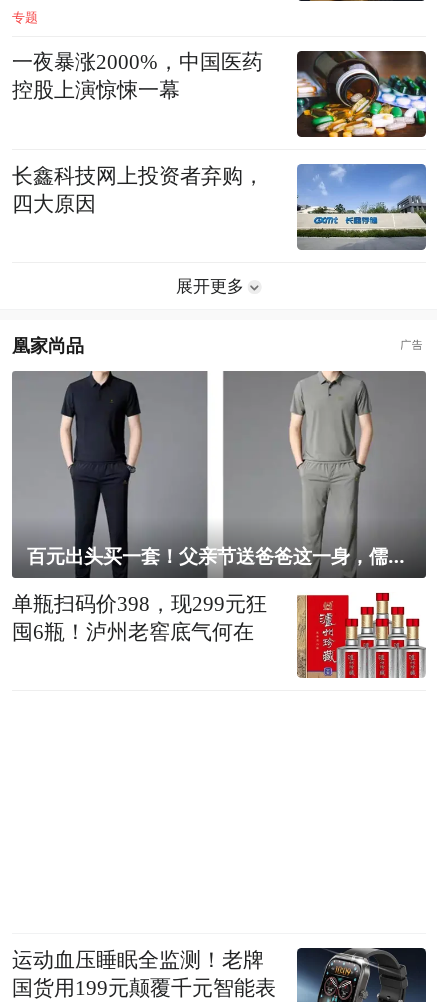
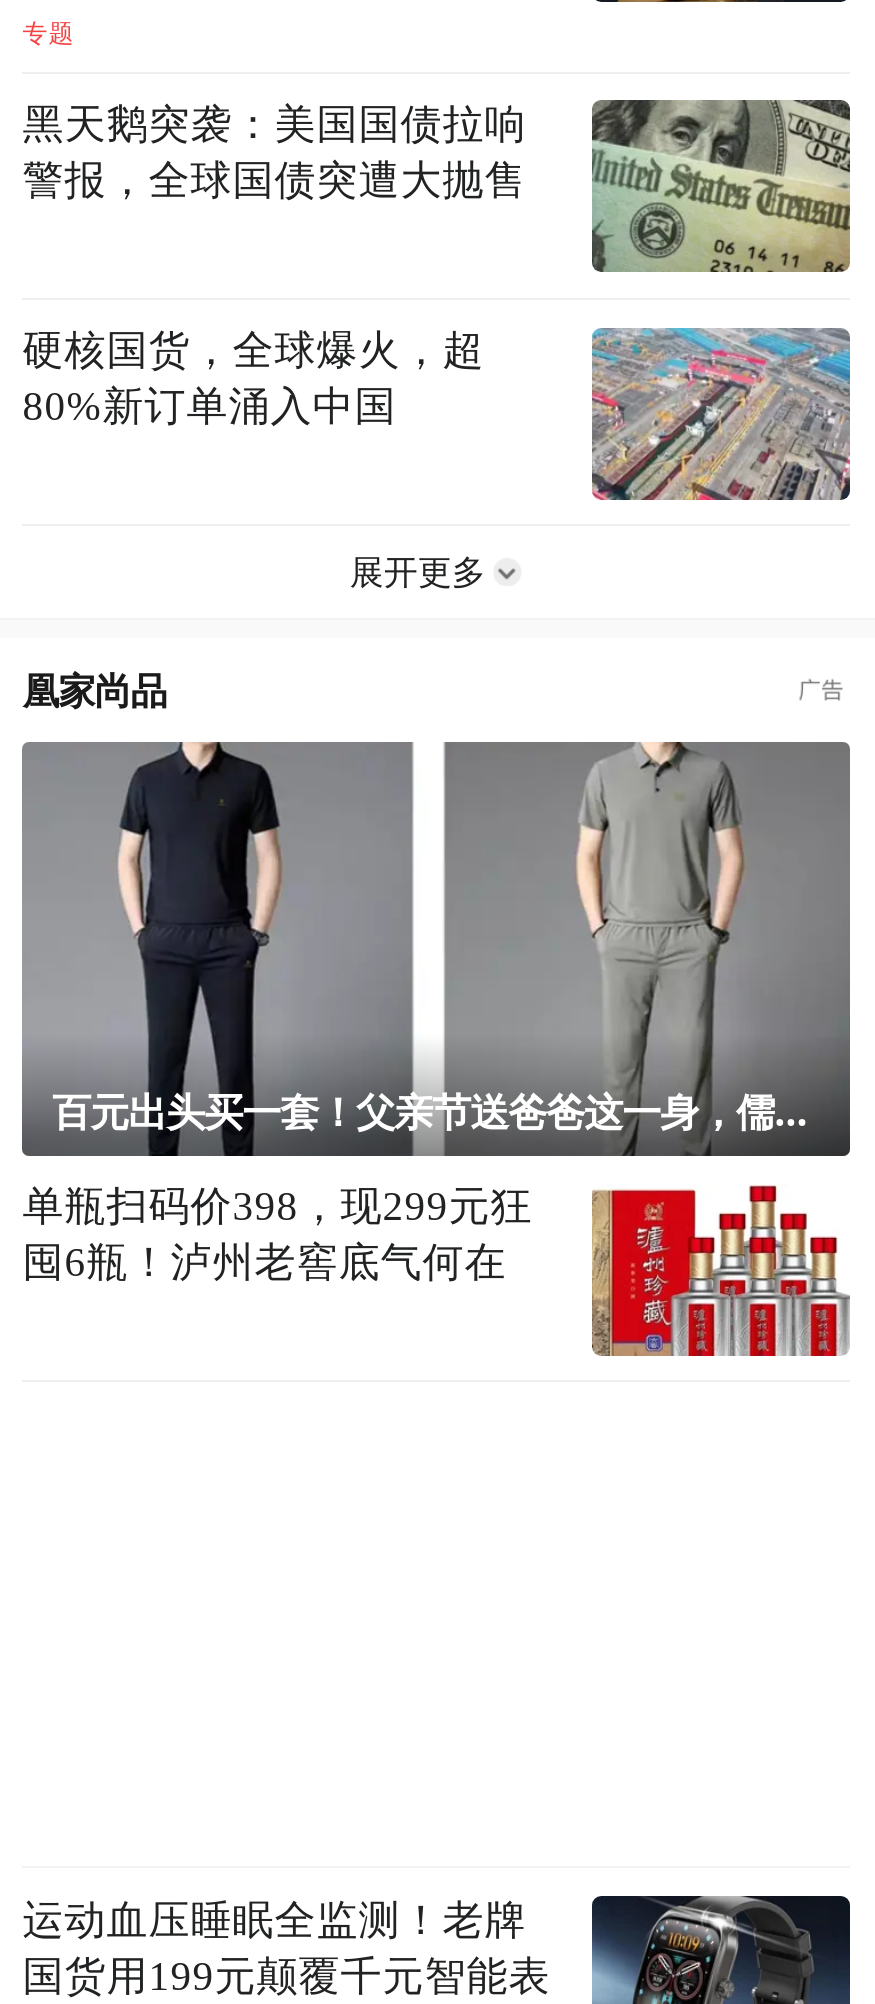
[12,51,427,138] [image] | 一夜暴涨2000%，中国医药 | 控股上演惊悚一幕 -> [22,98,852,274] [image] | 黑天鹅突袭：美国国债拉响 | 警报，全球国债突遭大抛售
[12,165,264,215] 长鑫科技网上投资者弃购， | 四大原因 -> [22,329,484,429] 硬核国货，全球爆火，超 | 80%新订单涌入中国
[297,164,427,251] [image] -> [592,328,850,502] [image]

